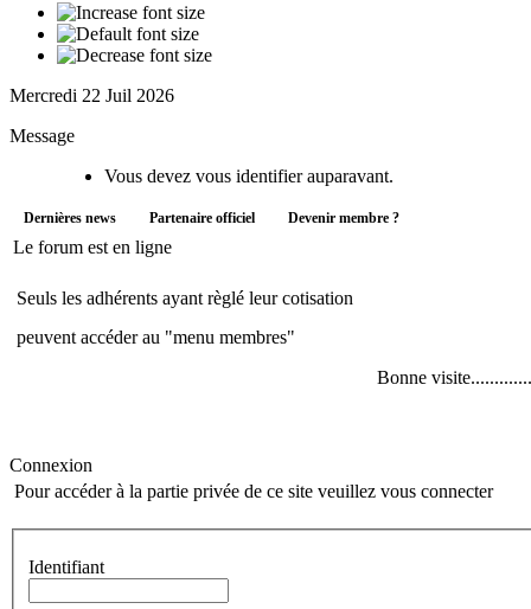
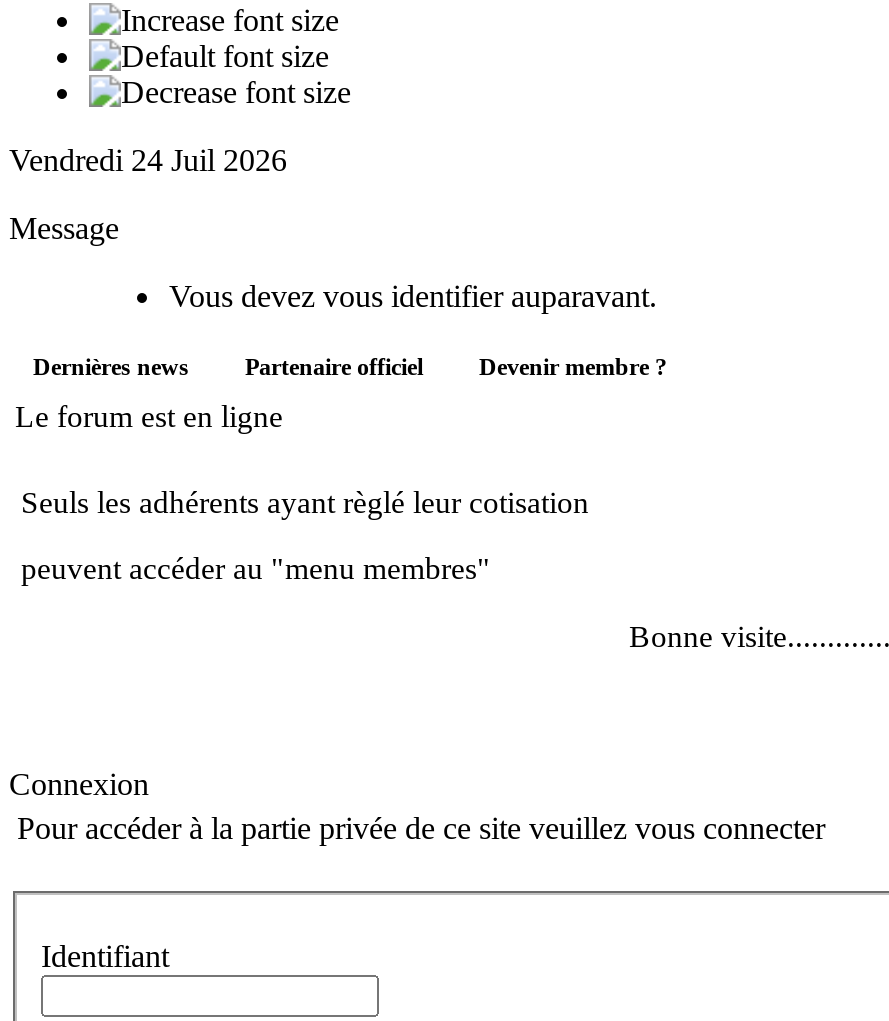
[9,85,174,105] Mercredi 22 Juil 2026 -> [9,143,287,177] Vendredi 24 Juil 2026

